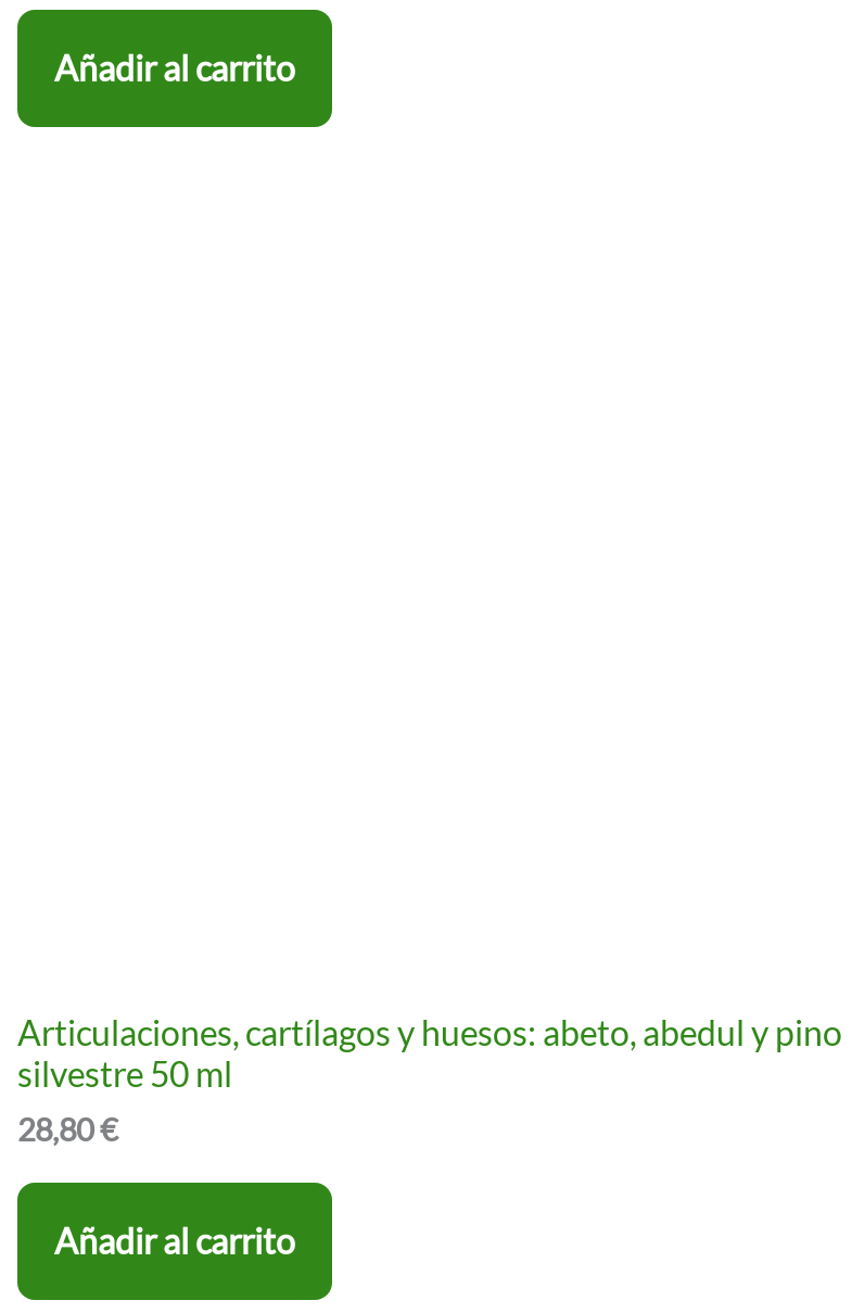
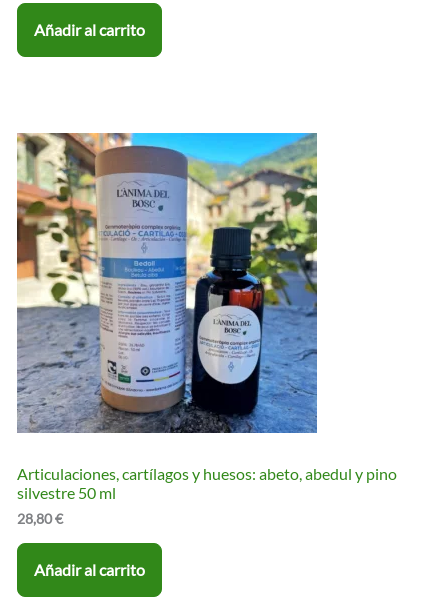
none -> [16,132,318,434] [image]

